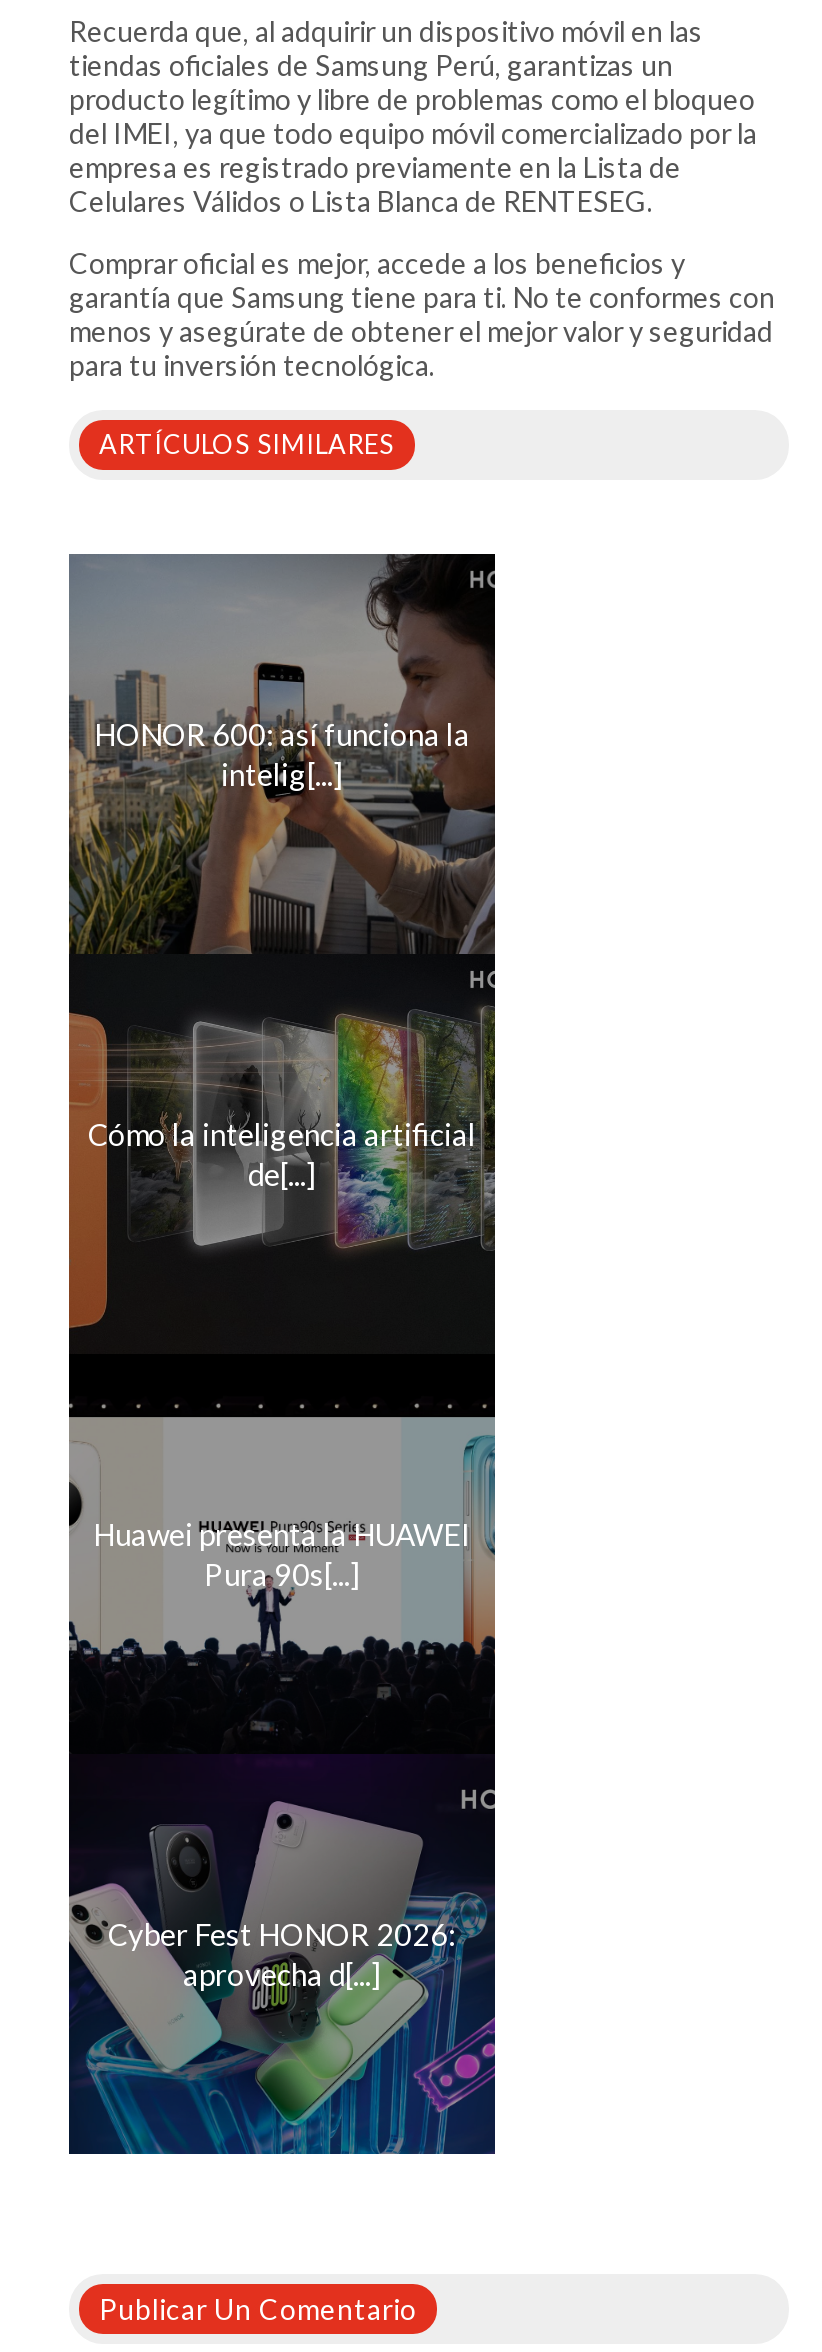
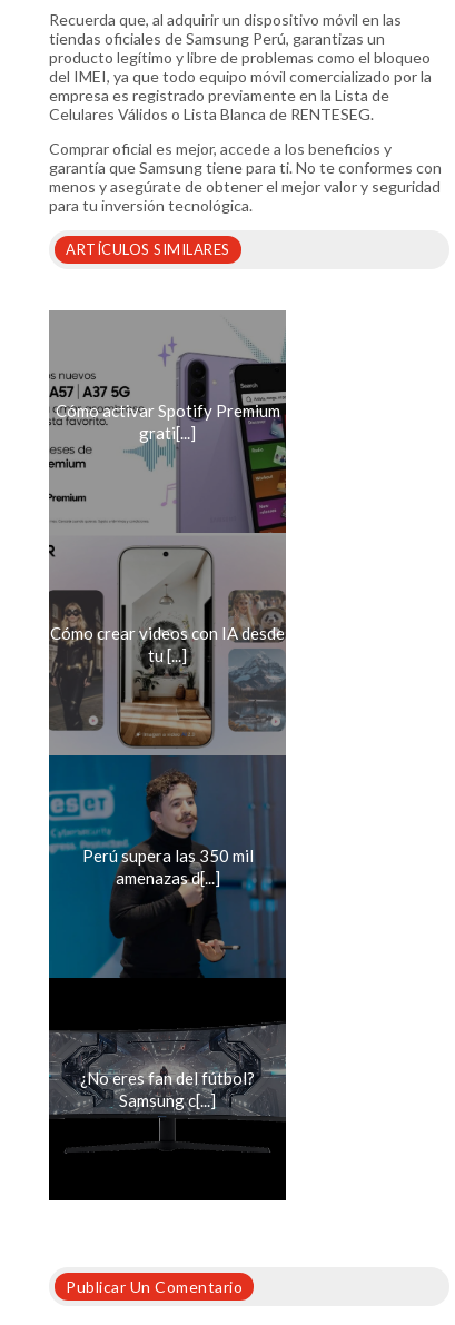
[71,554,497,792] [image] | HONOR 600: así funciona la | intelig[...] -> [49,310,287,443] [image] | Cómo activar Spotify Premium | grati[...]
[69,768,497,1192] [image] | Cómo la inteligencia artificial | de[...] -> [49,429,286,665] [image] | Cómo crear videos con IA desde | tu [...]
[67,1168,497,1592] [image] | Huawei presenta la HUAWEI | Pura 90s[...] -> [48,652,287,888] [image] | Perú supera las 350 mil | amenazas d[...]
[67,1568,497,2156] [image] | Cyber Fest HONOR 2026: | aprovecha d[...] -> [48,874,287,1202] [image] | ¿No eres fan del fútbol? | Samsung c[...]

